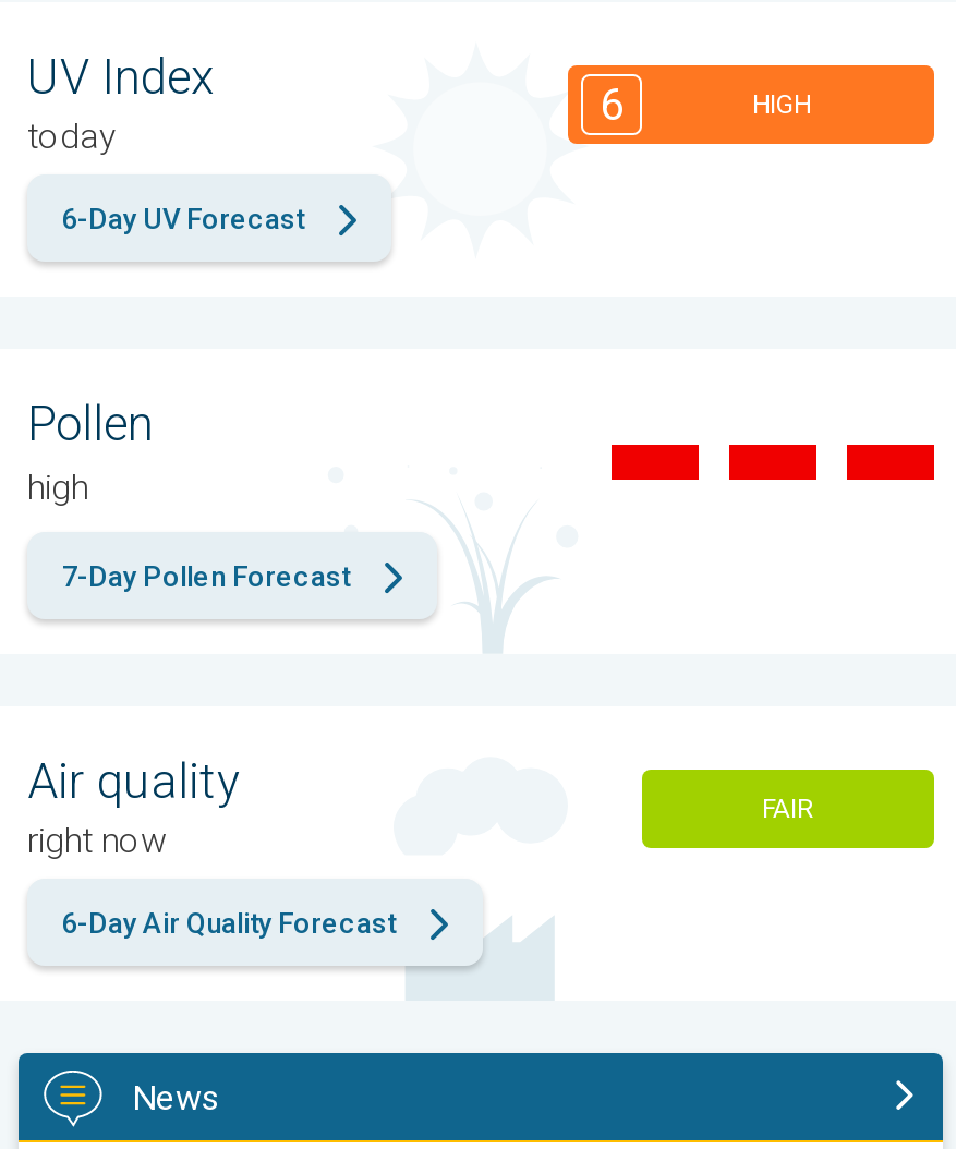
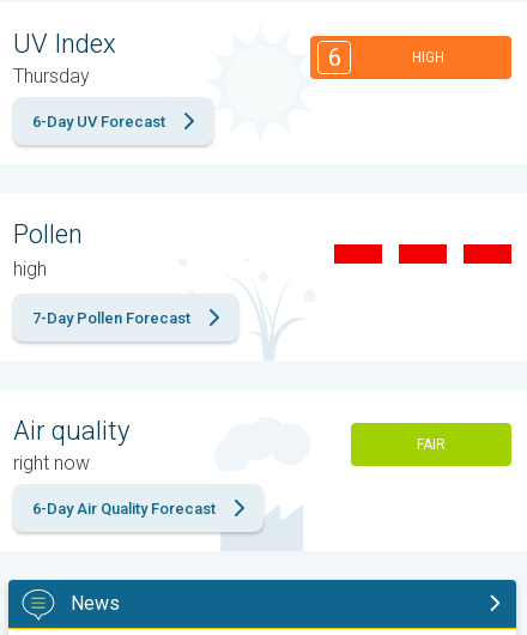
[27,116,117,157] today -> [13,64,90,87] Thursday

